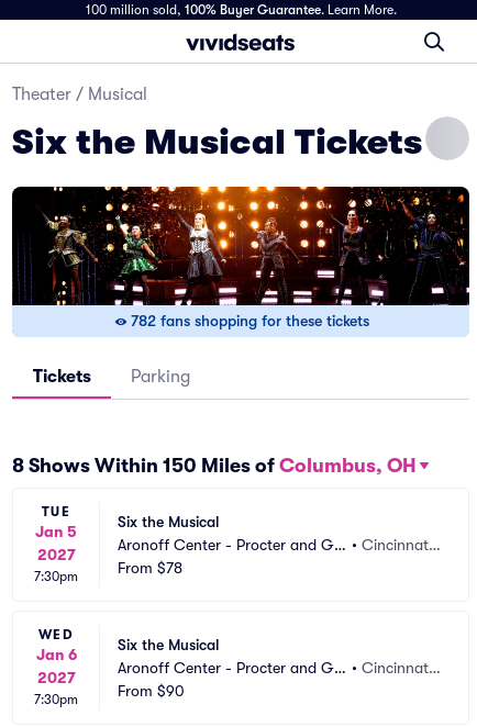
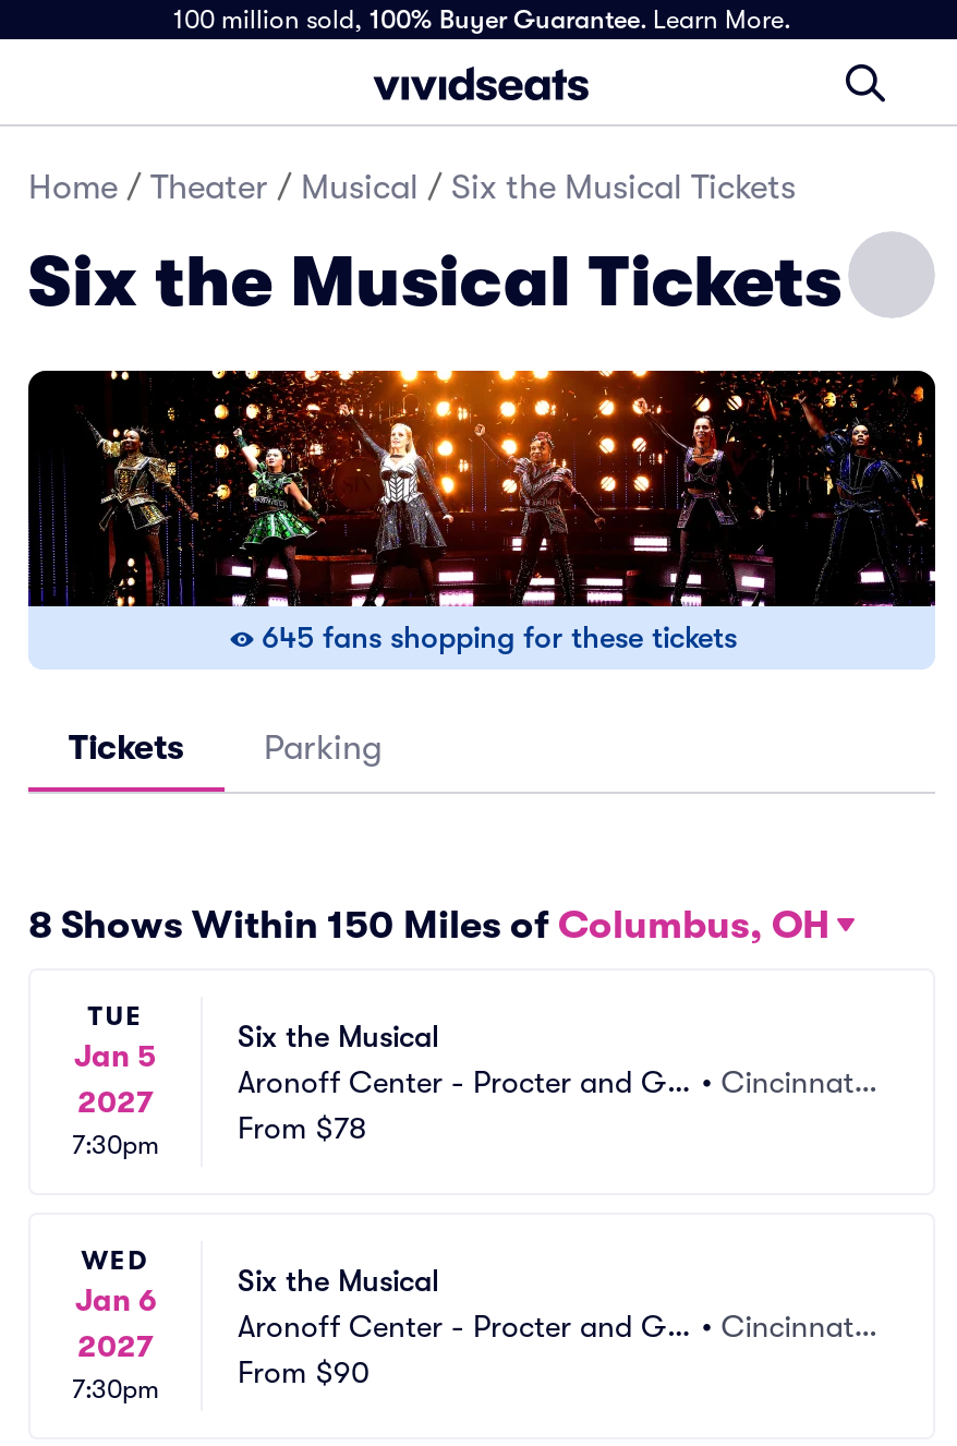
[12,85,147,104] Theater / Musical -> [28,168,796,207] Home / Theater / Musical / Six the Musical Tickets
[130,312,369,329] 782 fans shopping for these tickets -> [262,619,737,654] 645 fans shopping for these tickets

